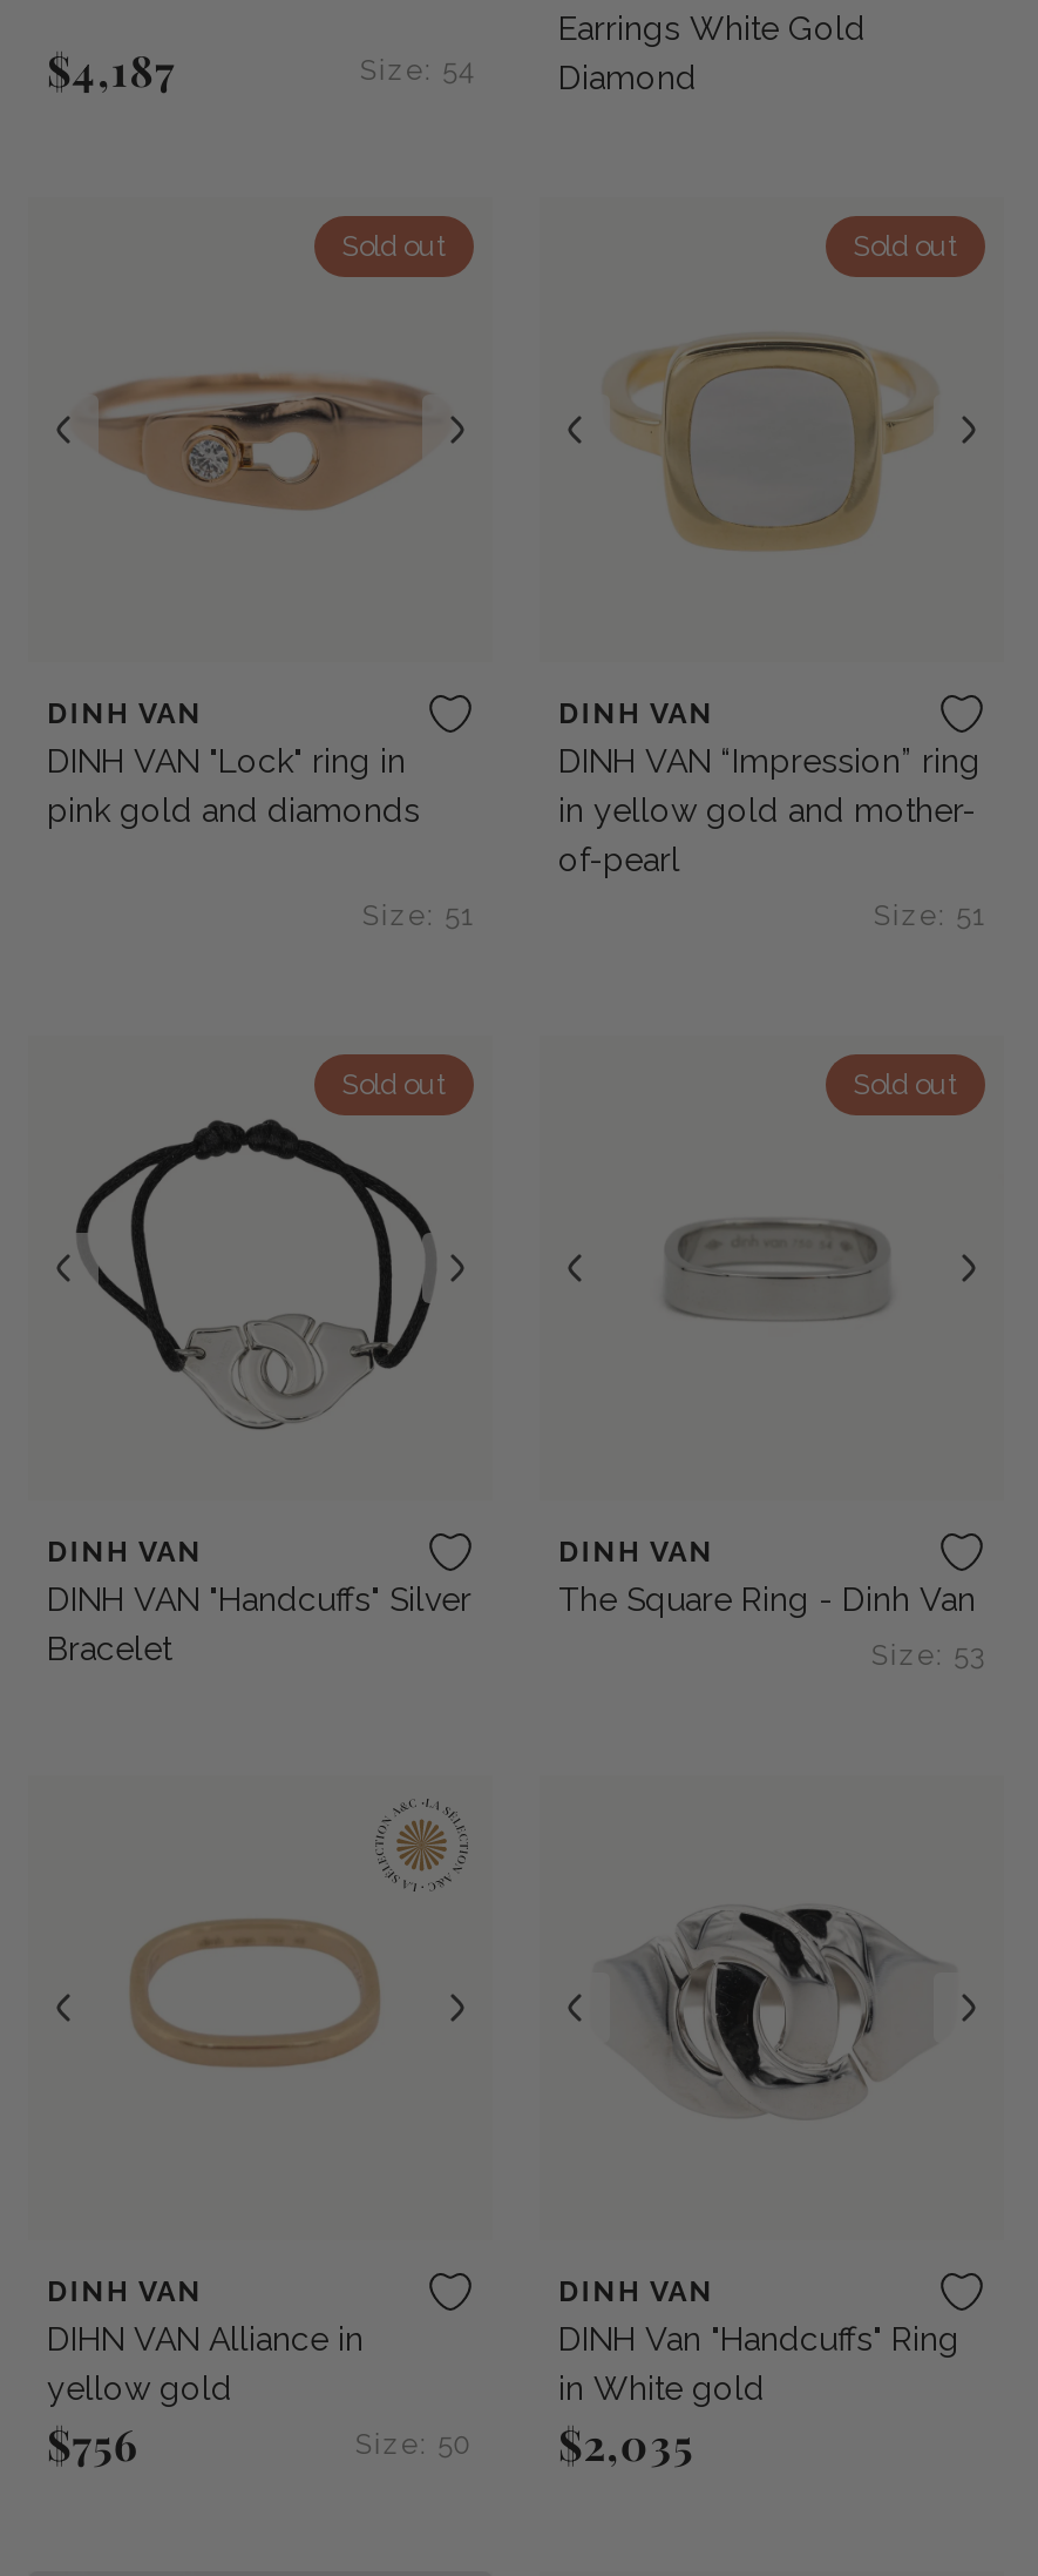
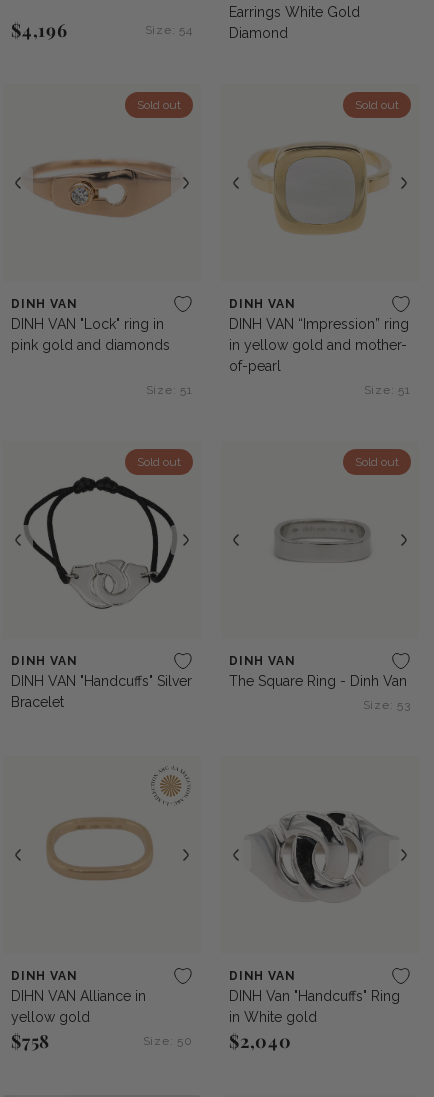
[47,42,175,99] $4,187 -> [11,18,68,42] $4,196
[47,2416,139,2473] $756 -> [11,1029,50,1053] $758
[558,2416,694,2473] $2,035 -> [229,1029,292,1053] $2,040

